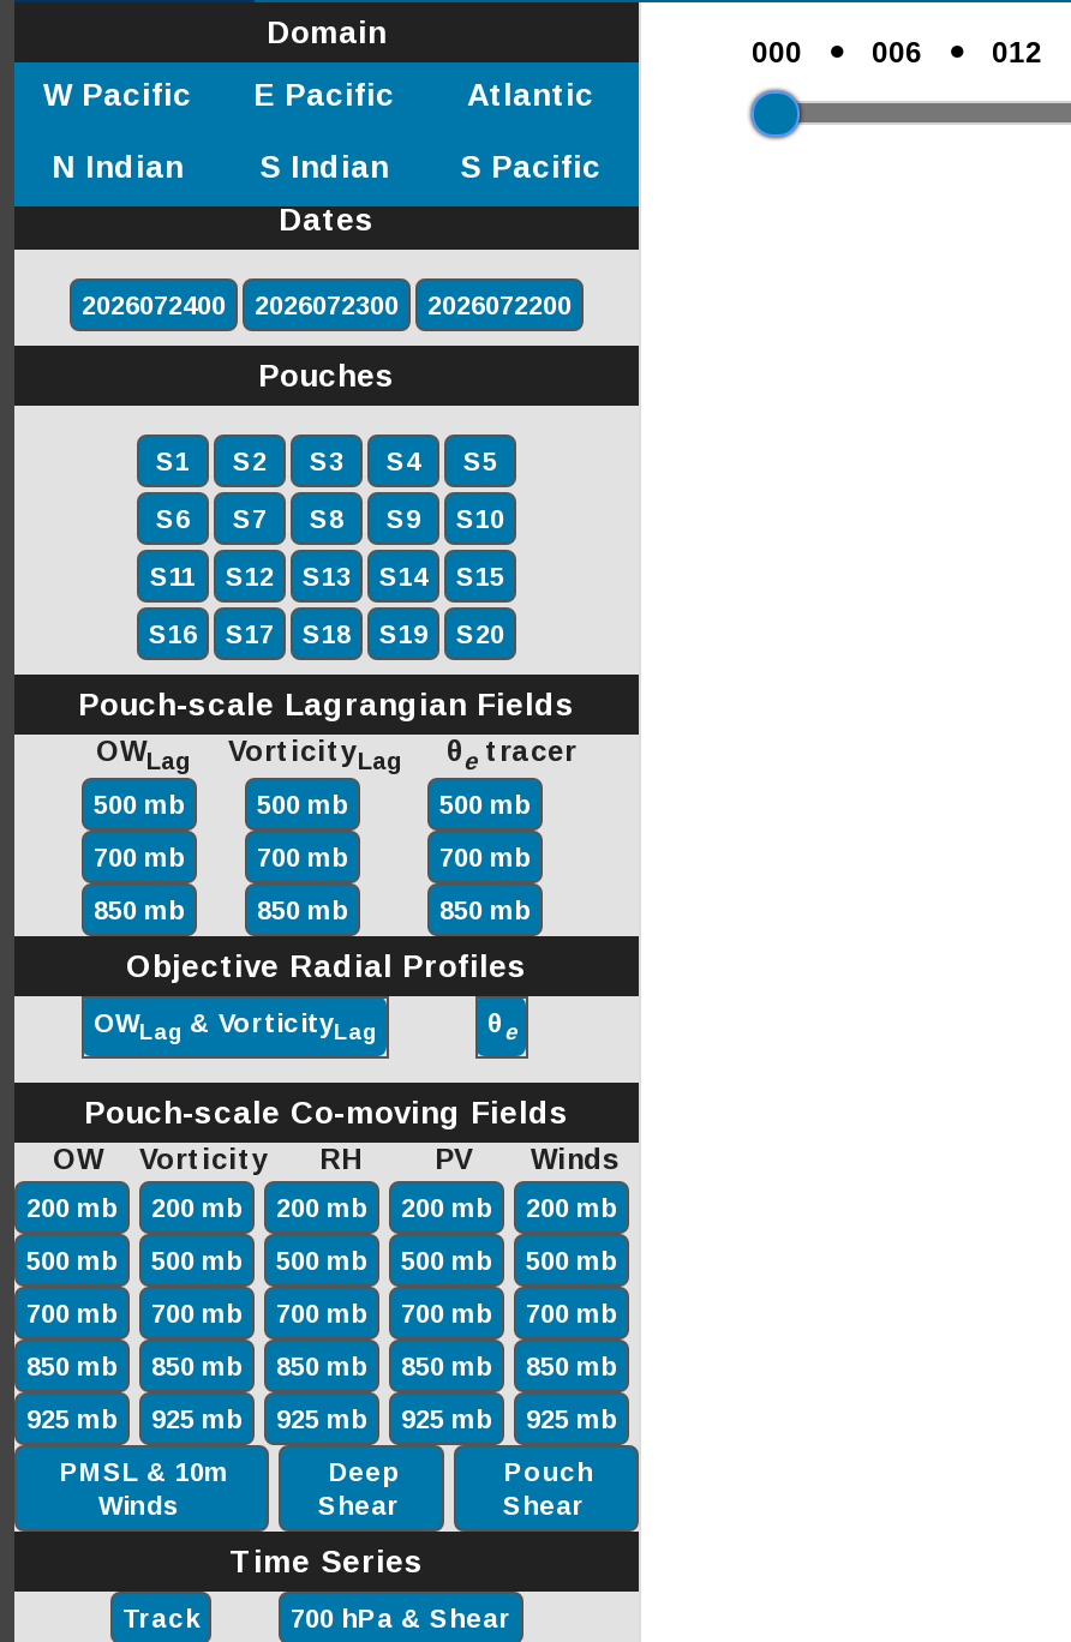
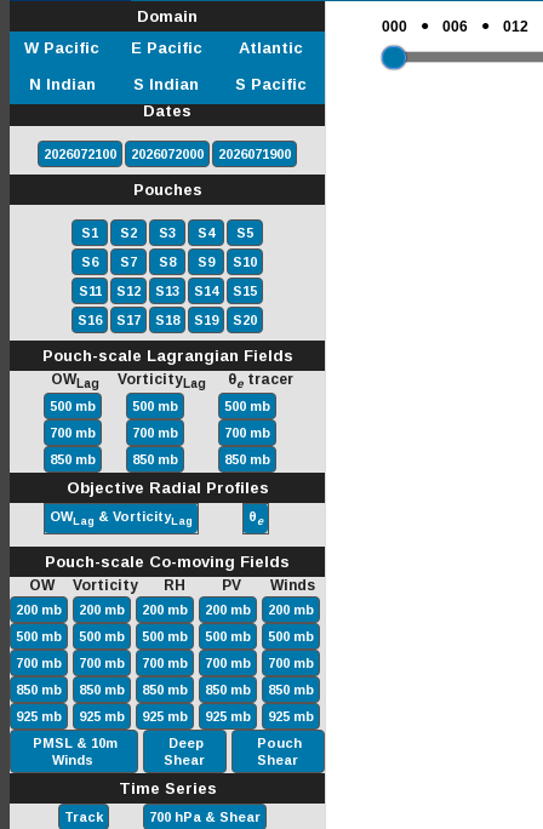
[82,290,226,319] 2026072400 -> [44,147,116,161] 2026072100
[255,290,399,319] 2026072300 -> [131,147,204,161] 2026072000
[427,290,572,319] 2026072200 -> [218,147,291,161] 2026071900

